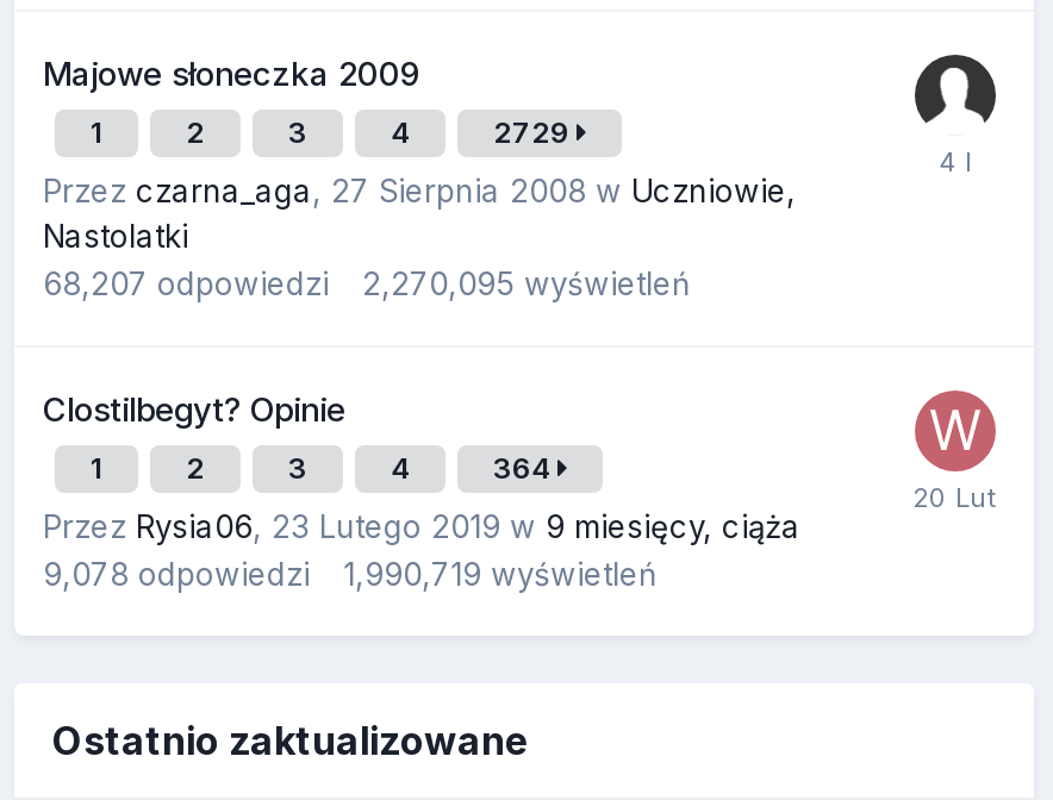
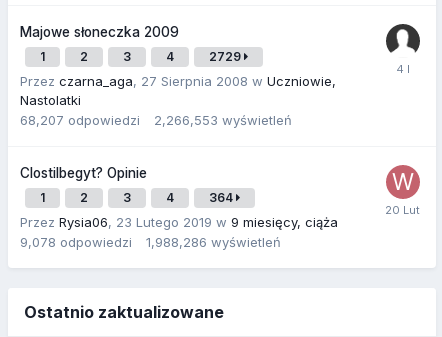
[43,264,691,302] 68,207 odpowiedzi 2,270,095 wyświetleń -> [20,112,292,128] 68,207 odpowiedzi 2,266,553 wyświetleń
[43,555,658,593] 9,078 odpowiedzi 1,990,719 wyświetleń -> [20,234,281,250] 9,078 odpowiedzi 1,988,286 wyświetleń

